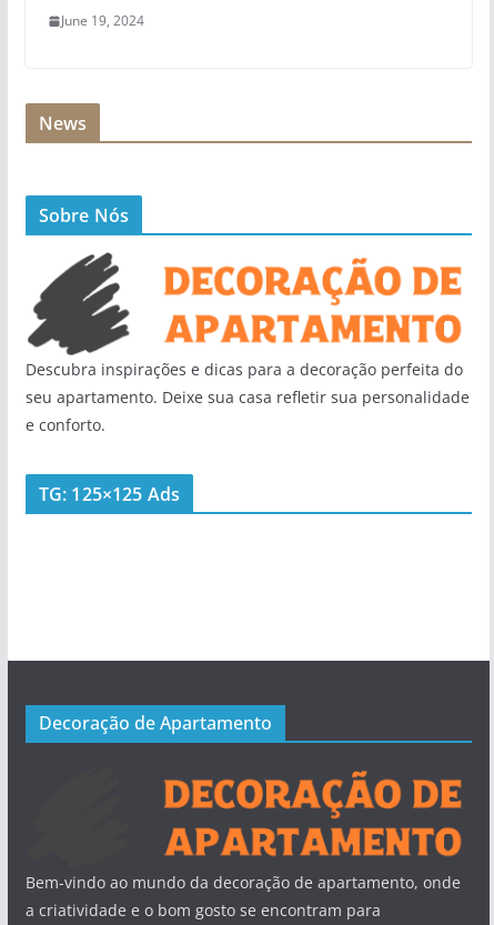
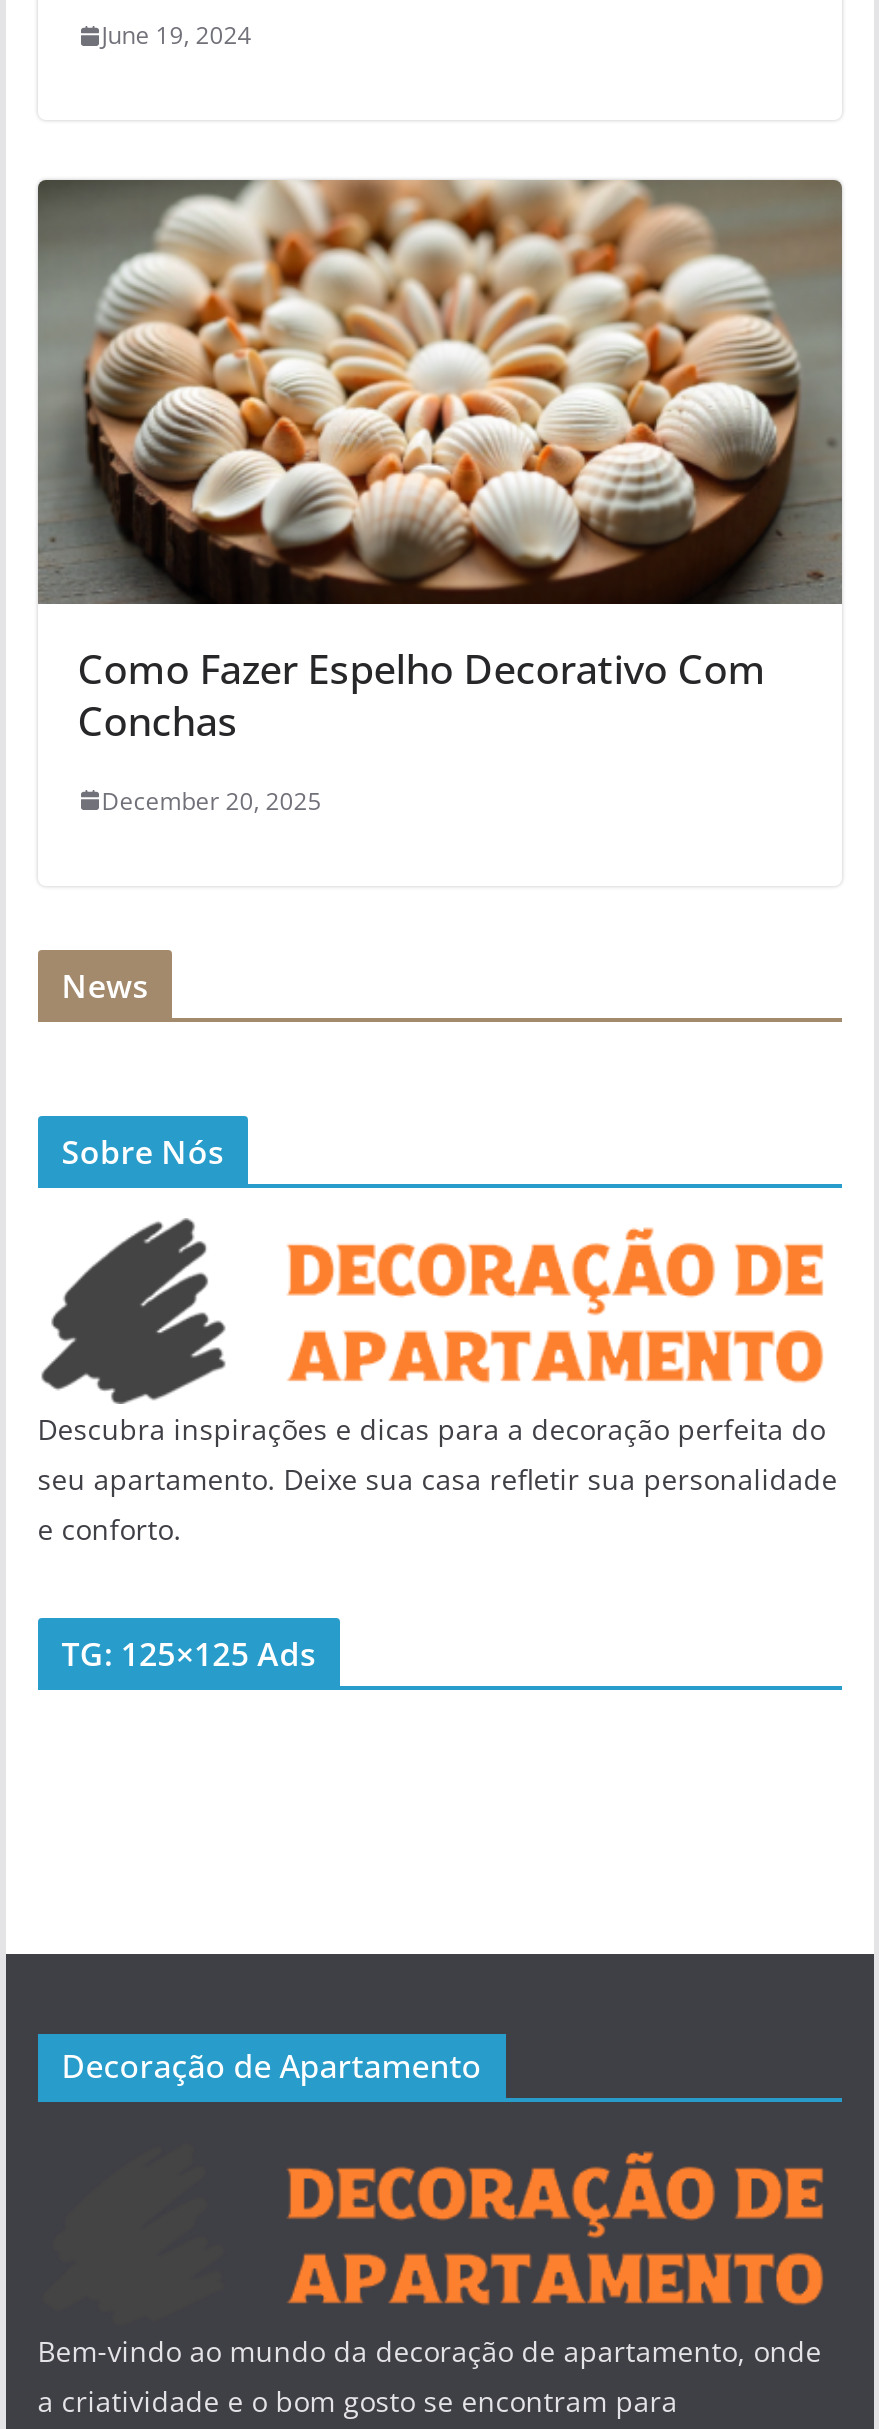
none -> [36,178,844,818] [image] | Como Fazer Espelho Decorativo Com | Conchas | December 20, 2025

